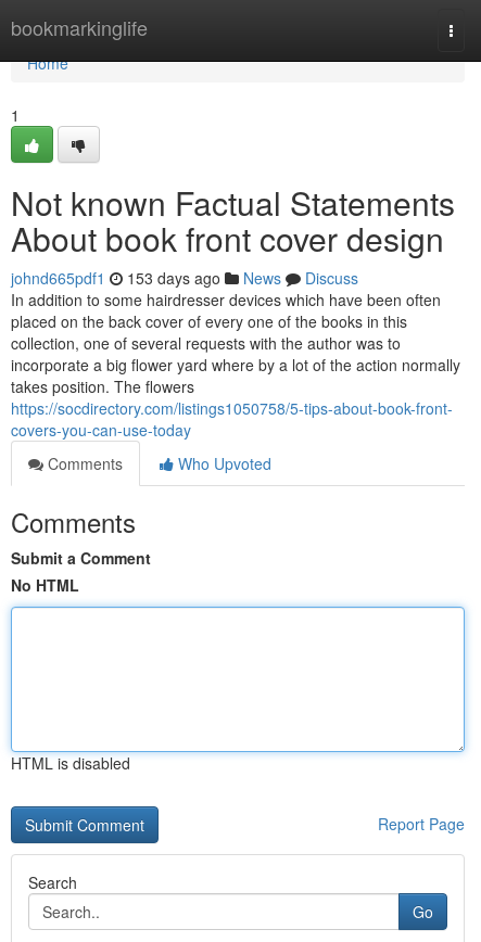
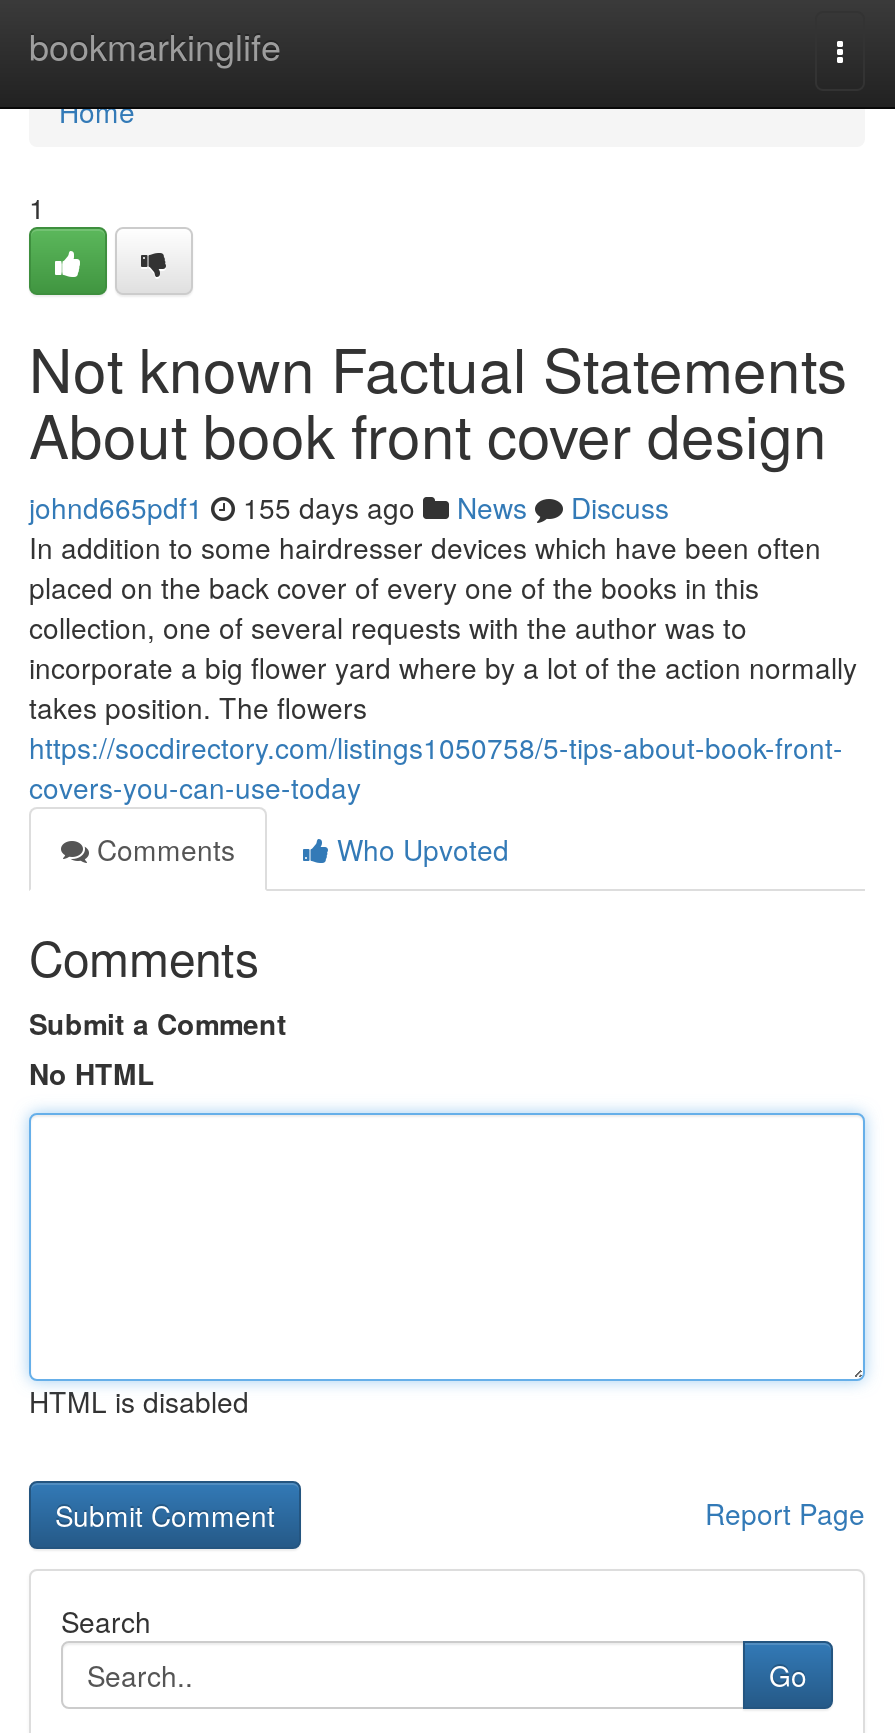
[11,267,358,289] johnd665pdf1 153 days ago News Discuss -> [29,487,669,527] johnd665pdf1 155 days ago News Discuss

